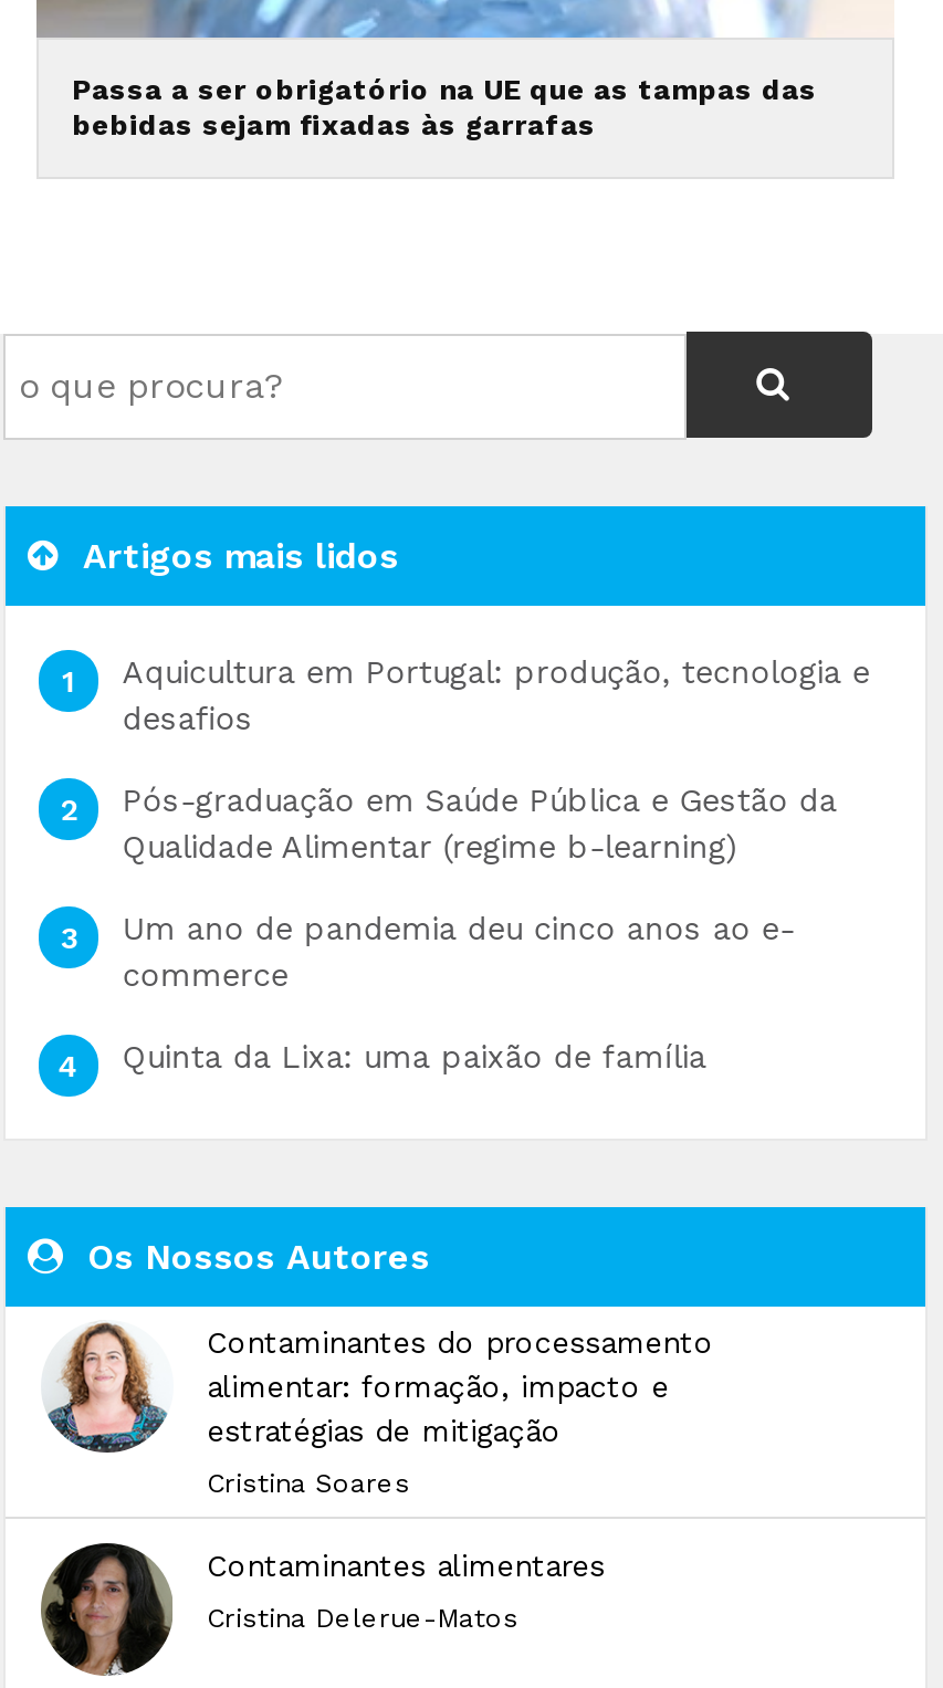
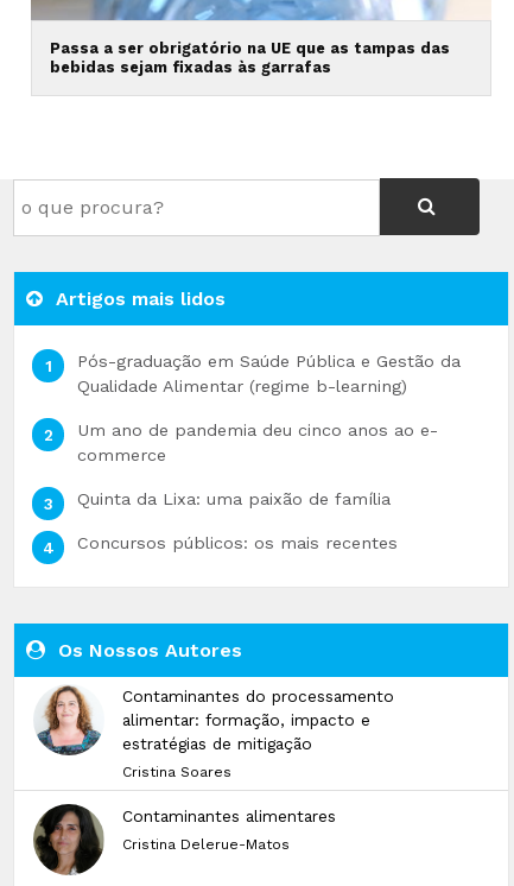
[122,654,870,736] Aquicultura em Portugal: produção, tecnologia e | desafios -> none
moved [122,782,836,1074] -> [77,351,460,508]: Pós-graduação em Saúde Pública e Gestão da | Qualidade Alimentar (regime b-learning) | Um ano de pandemia deu cinco anos ao e- | commerce | Quinta da Lixa: uma paixão de família
none -> [77,533,397,552] Concursos públicos: os mais recentes

